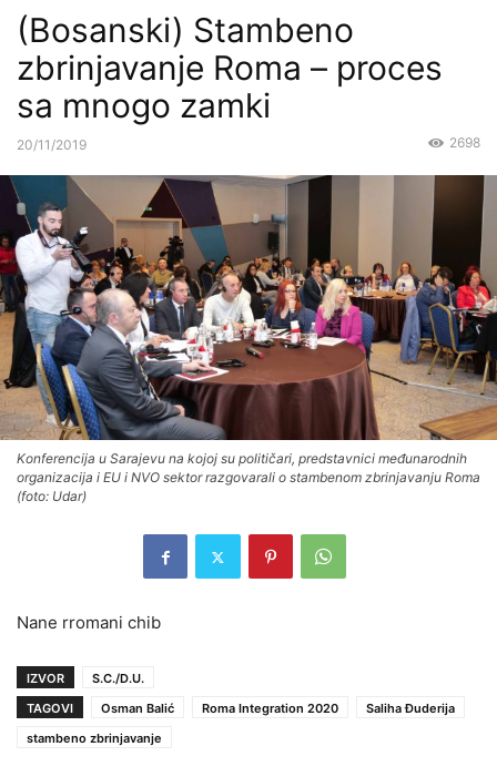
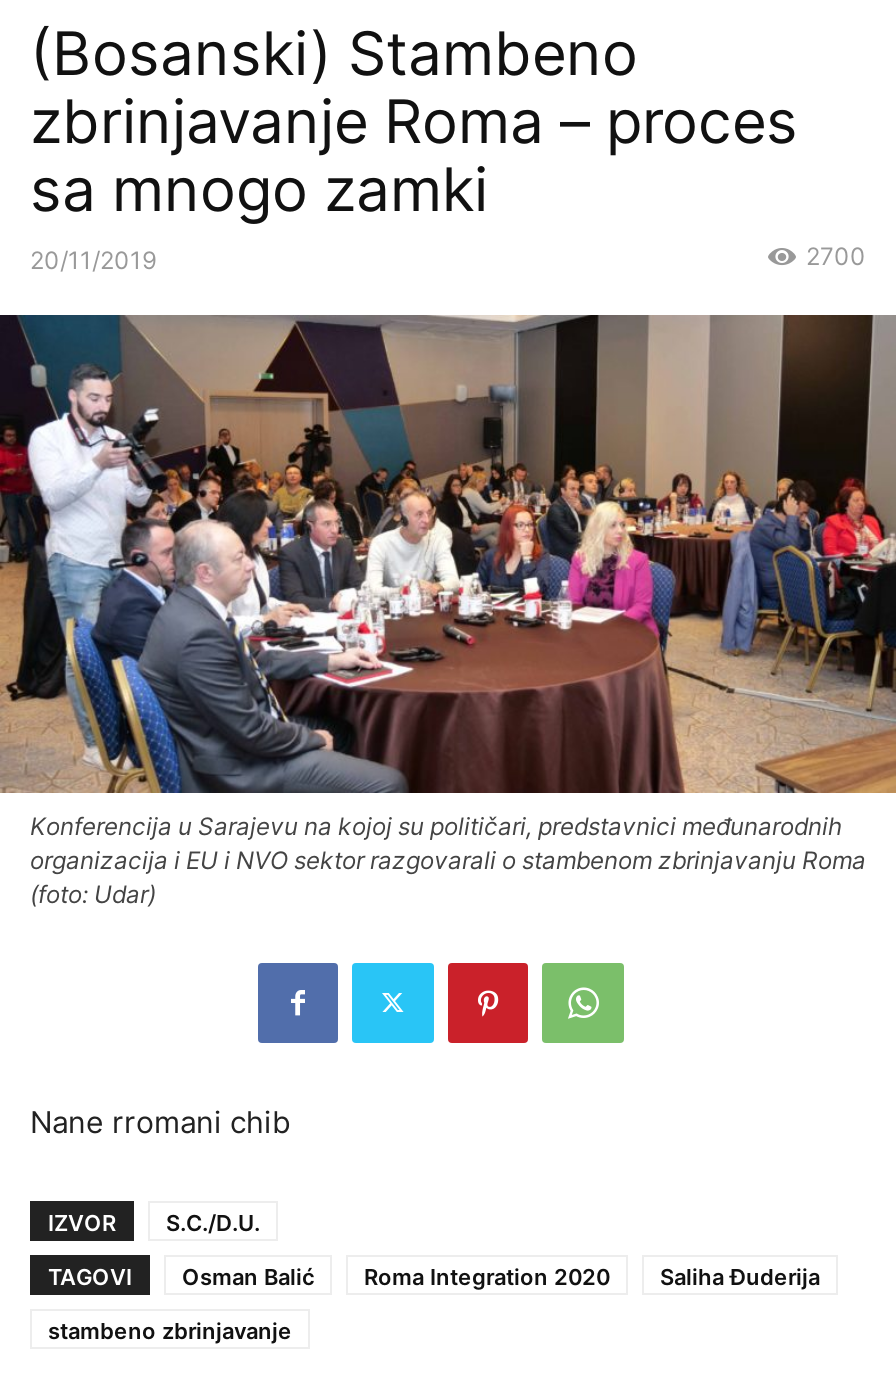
[449,134,480,151] 2698 -> [806,241,866,271] 2700

